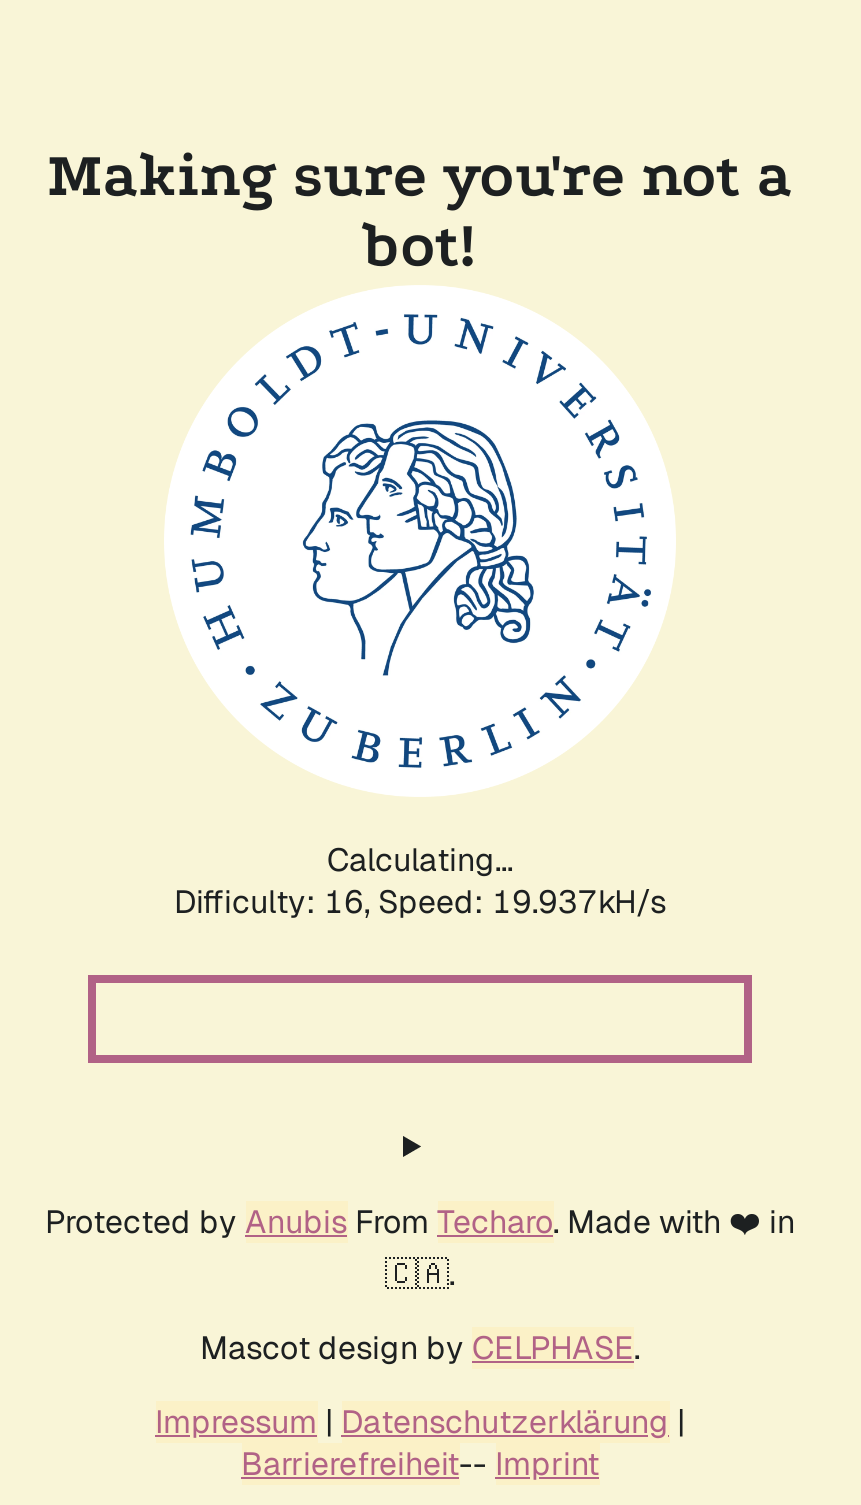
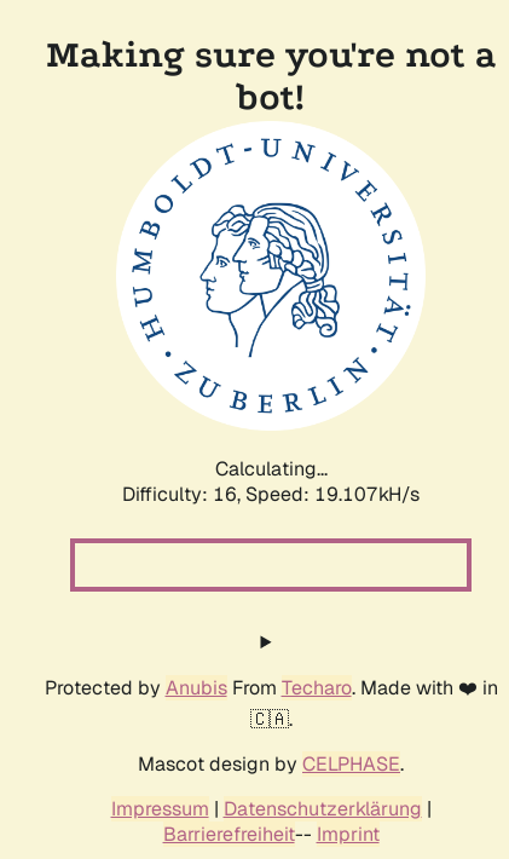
[174,881,666,923] Difficulty: 16, Speed: 19.937kH/s -> [122,482,420,507] Difficulty: 16, Speed: 19.107kH/s

